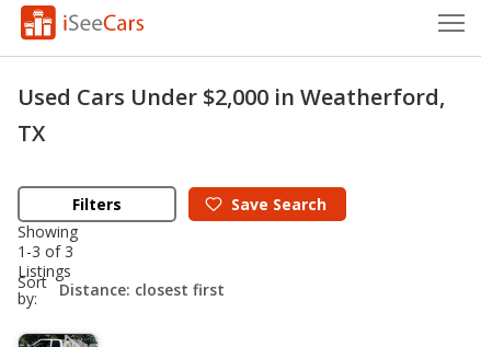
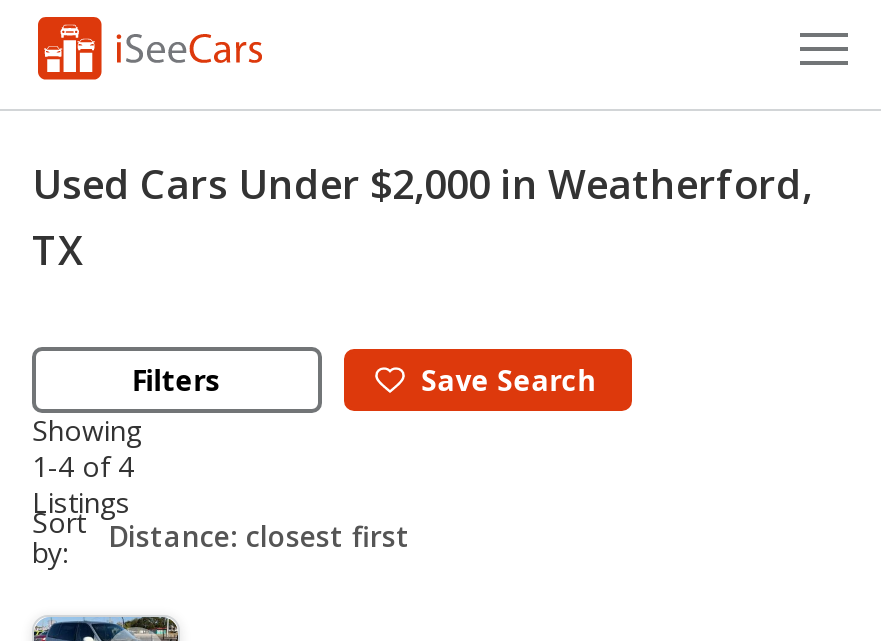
[18,241,73,262] 1-3 of 3 -> [32,447,134,485] 1-4 of 4

